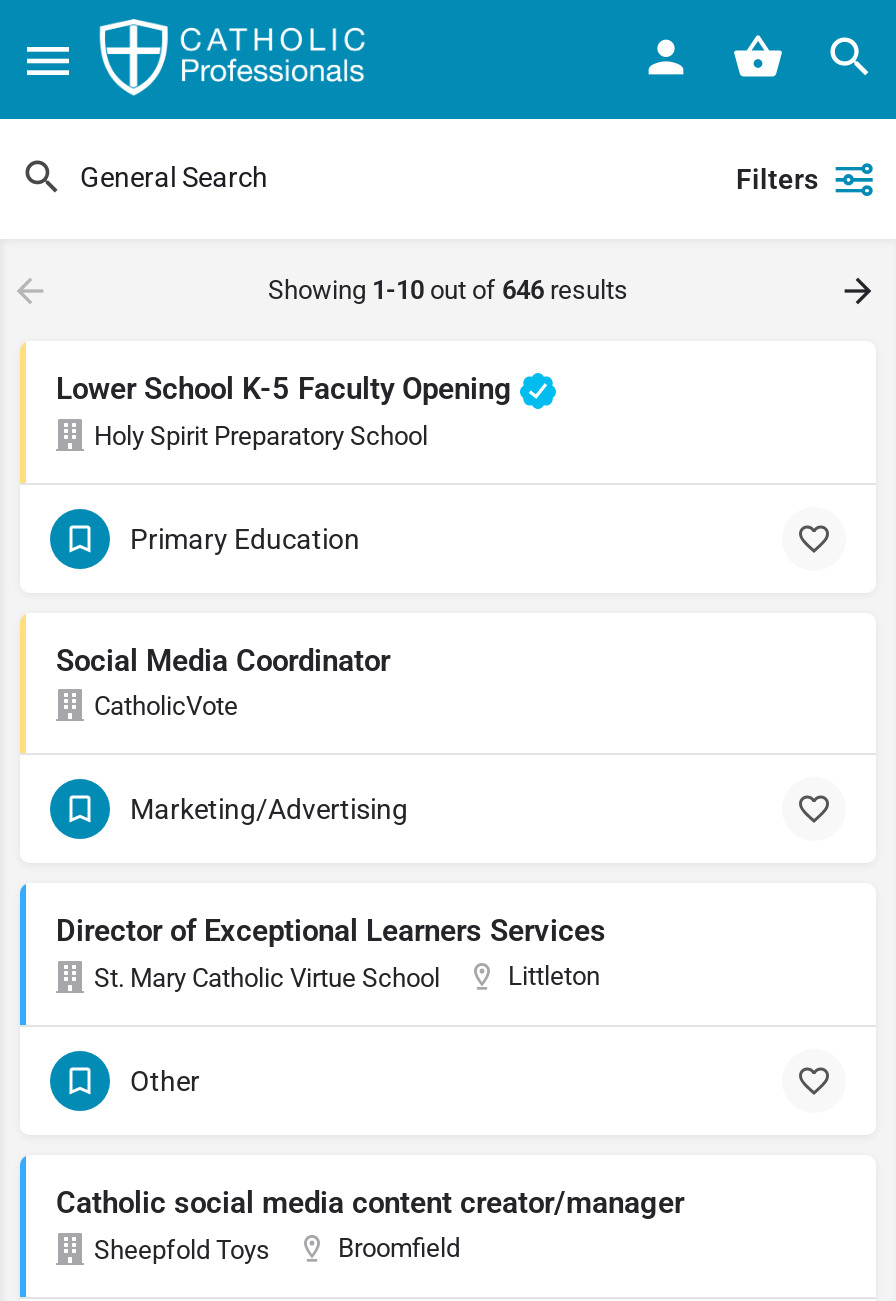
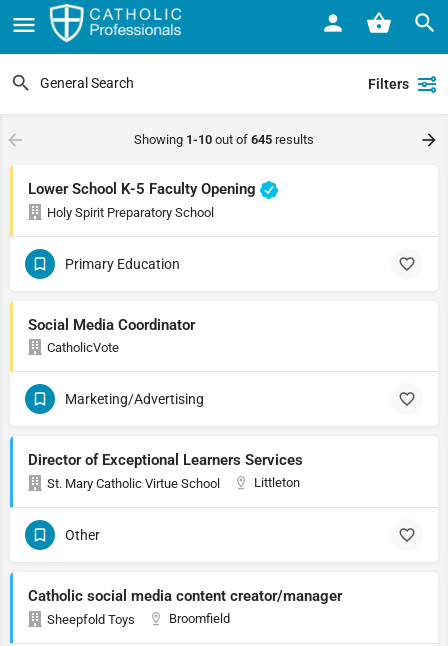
[268,275,628,305] Showing 1-10 out of 646 results -> [134,132,314,147] Showing 1-10 out of 645 results

